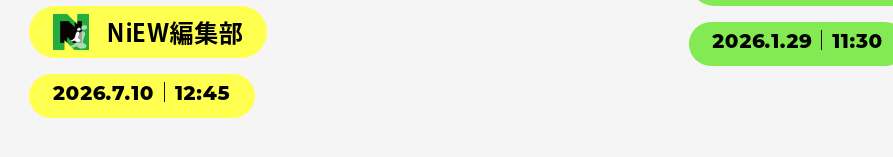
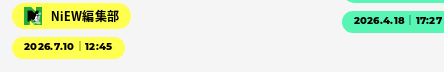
[712,32,883,54] 2026.1.29｜11:30 -> [354,16,442,27] 2026.4.18｜17:27

